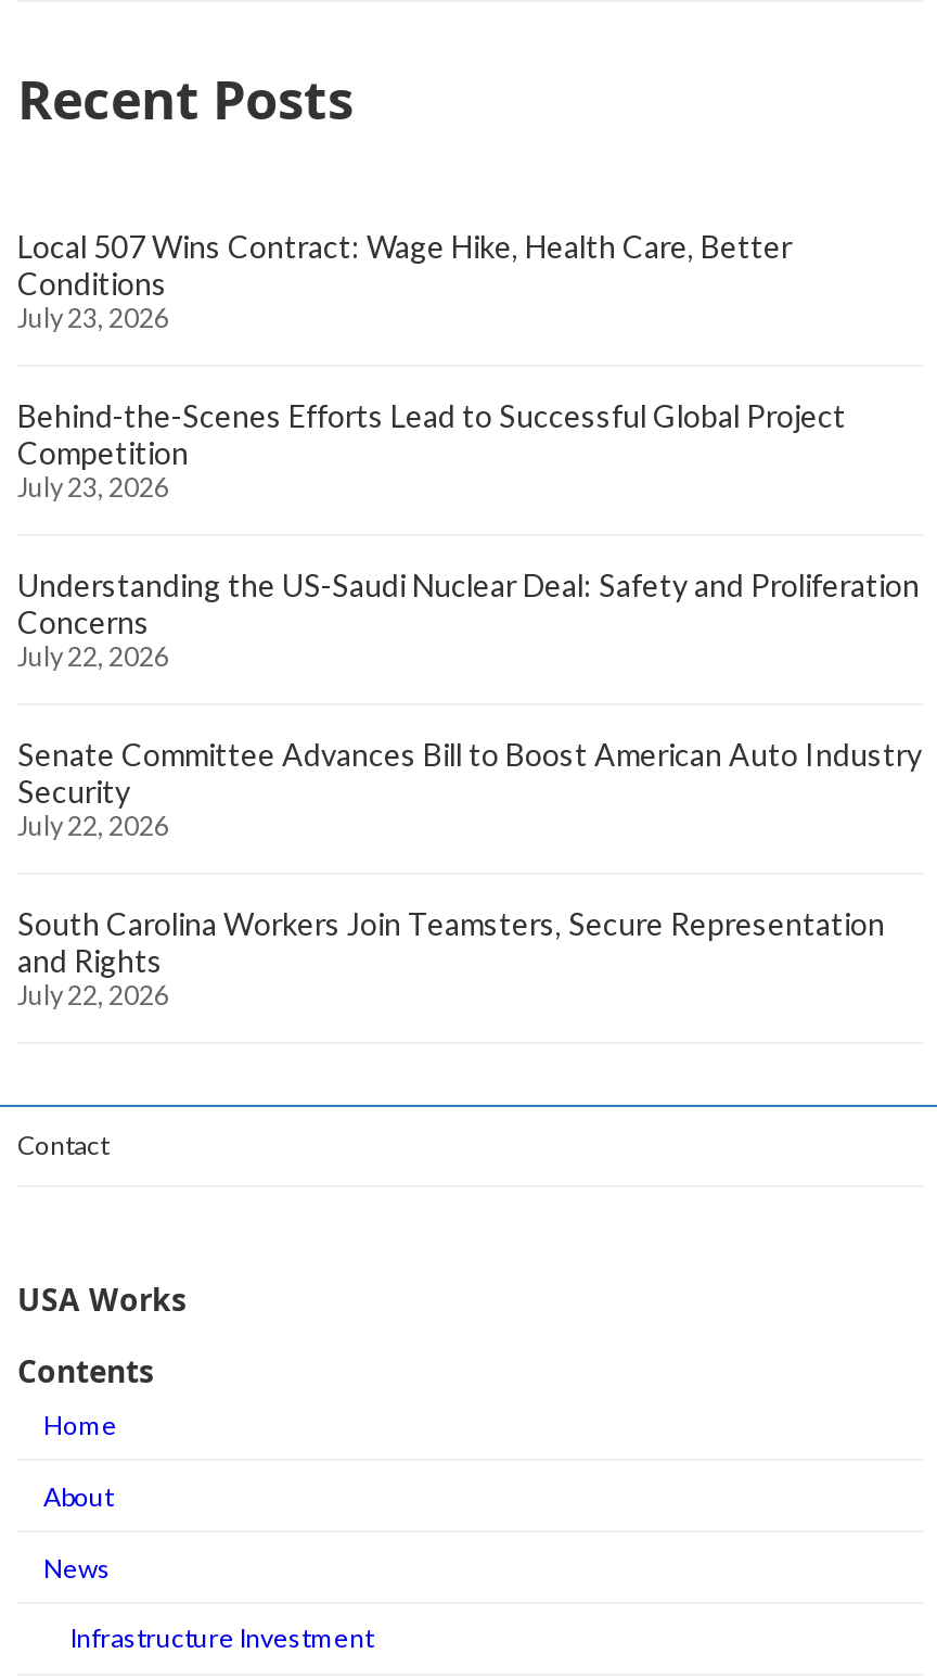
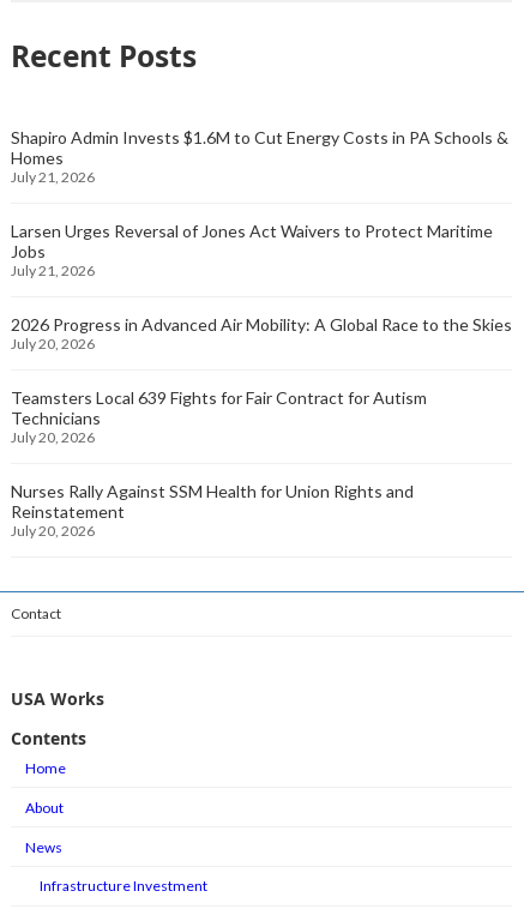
[17,227,792,333] Local 507 Wins Contract: Wage Hike, Health Care, Better | Conditions | July 23, 2026 -> [11,127,508,185] Shapiro Admin Invests $1.6M to Cut Energy Costs in PA Schools & | Homes | July 21, 2026
[17,396,846,503] Behind-the-Scenes Efforts Lead to Successful Global Project | Competition | July 23, 2026 -> [11,220,493,279] Larsen Urges Reversal of Jones Act Waivers to Protect Maritime | Jobs | July 21, 2026
[17,566,920,672] Understanding the US-Saudi Nuclear Deal: Safety and Proliferation | Concerns | July 22, 2026 -> [11,314,512,352] 2026 Progress in Advanced Air Mobility: A Global Race to the Skies | July 20, 2026
[17,735,922,841] Senate Committee Advances Bill to Boost American Auto Industry | Security | July 22, 2026 -> [11,387,427,446] Teamsters Local 639 Fights for Fair Contract for Autism | Technicians | July 20, 2026
[17,904,885,1011] South Carolina Workers Join Teamsters, Secure Representation | and Rights | July 22, 2026 -> [11,480,414,539] Nurses Rally Against SSM Health for Union Rights and | Reinstatement | July 20, 2026

